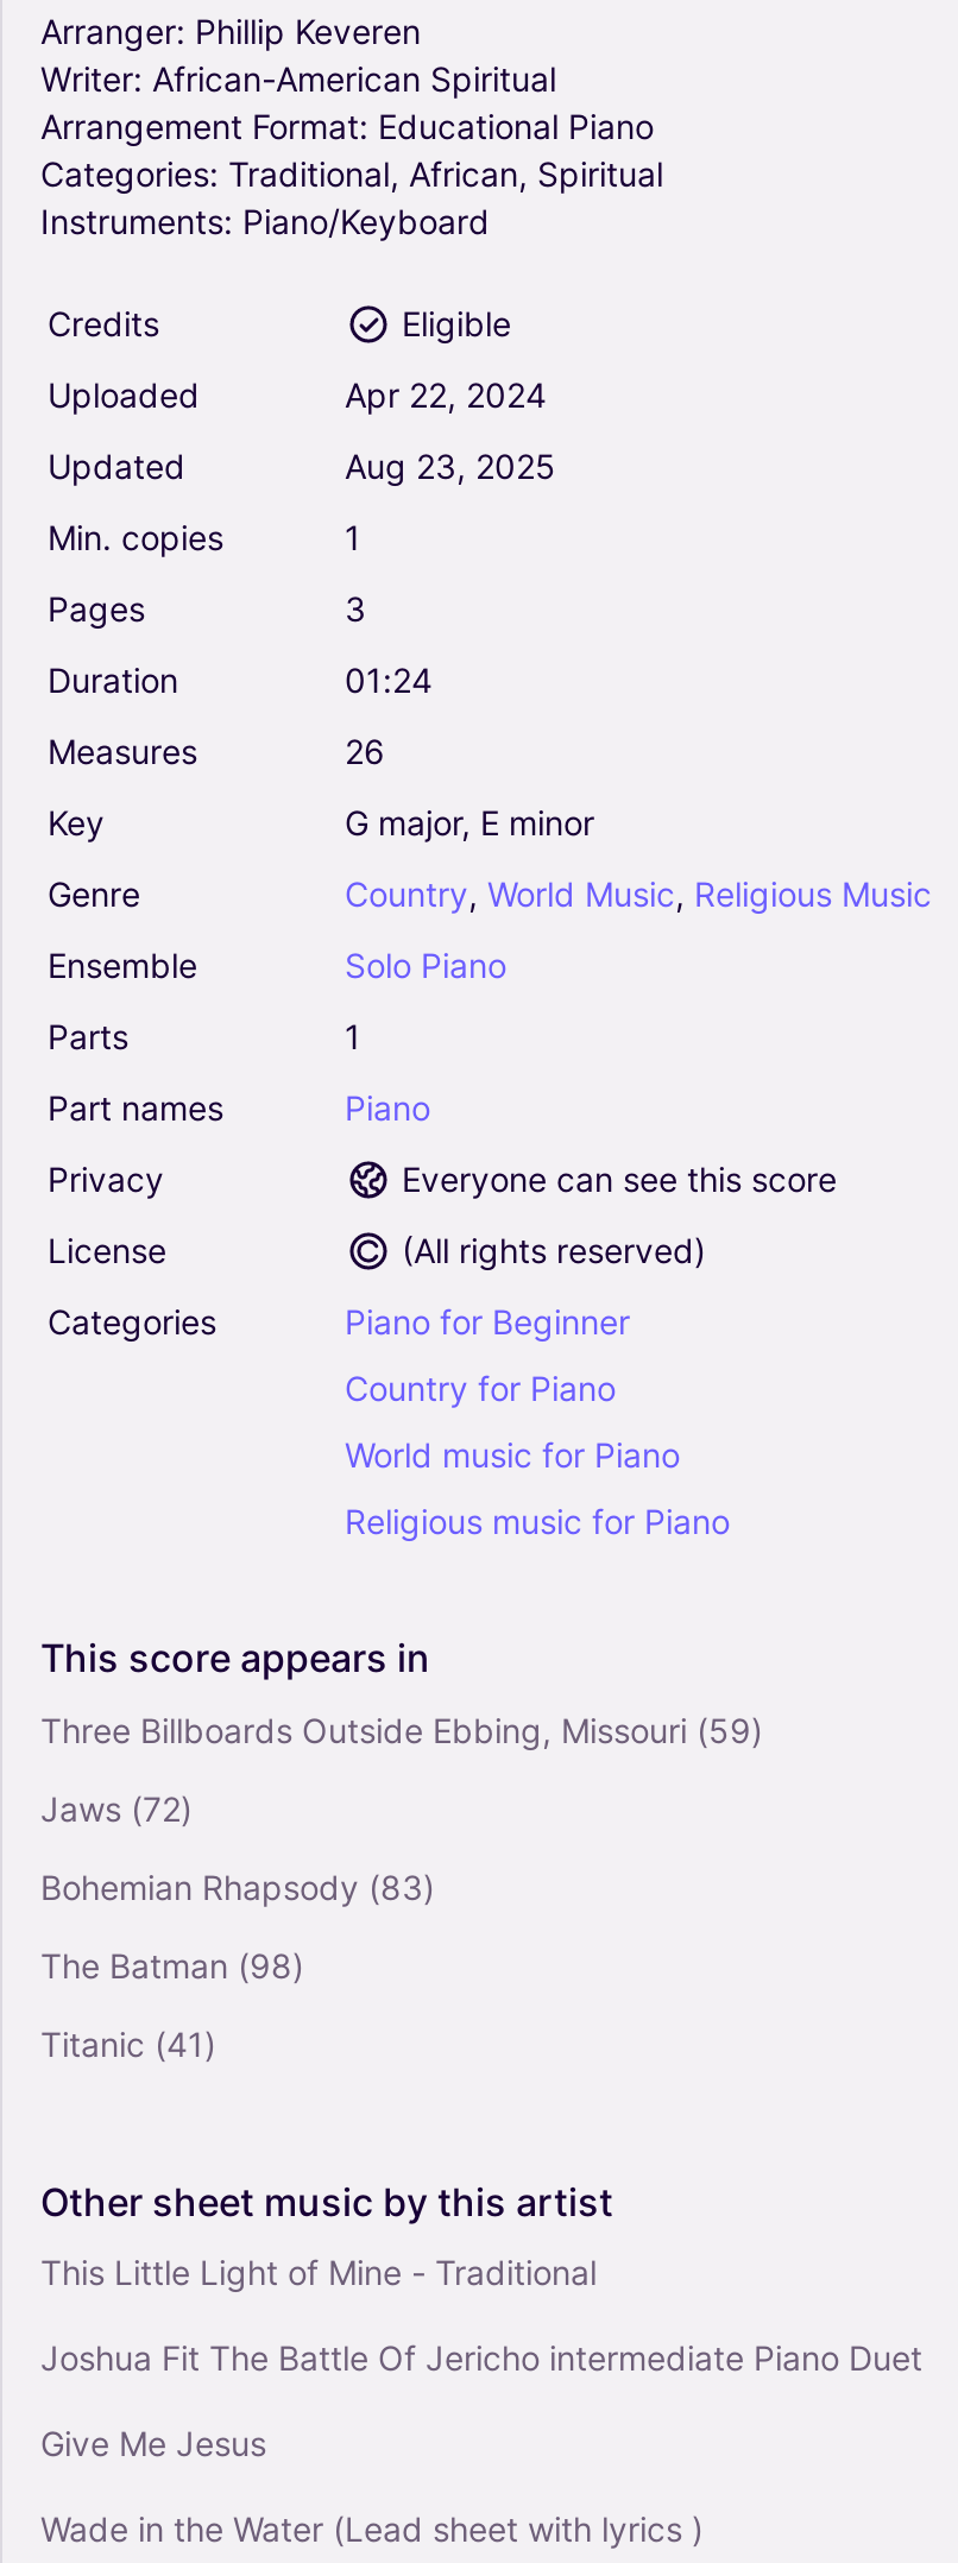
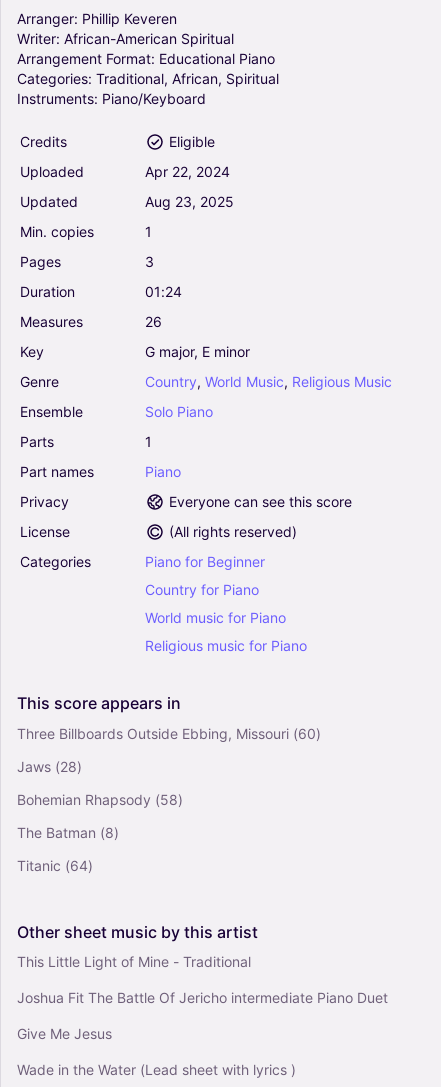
[40,1709,763,1749] Three Billboards Outside Ebbing, Missouri (59) -> [17,724,321,741] Three Billboards Outside Ebbing, Missouri (60)
[40,1787,193,1827] Jaws (72) -> [17,757,82,774] Jaws (28)
[40,1866,435,1906] Bohemian Rhapsody (83) -> [17,790,183,807] Bohemian Rhapsody (58)
[40,1944,304,1984] The Batman (98) -> [17,823,119,840] The Batman (8)
[40,2022,216,2063] Titanic (41) -> [17,856,93,873] Titanic (64)

